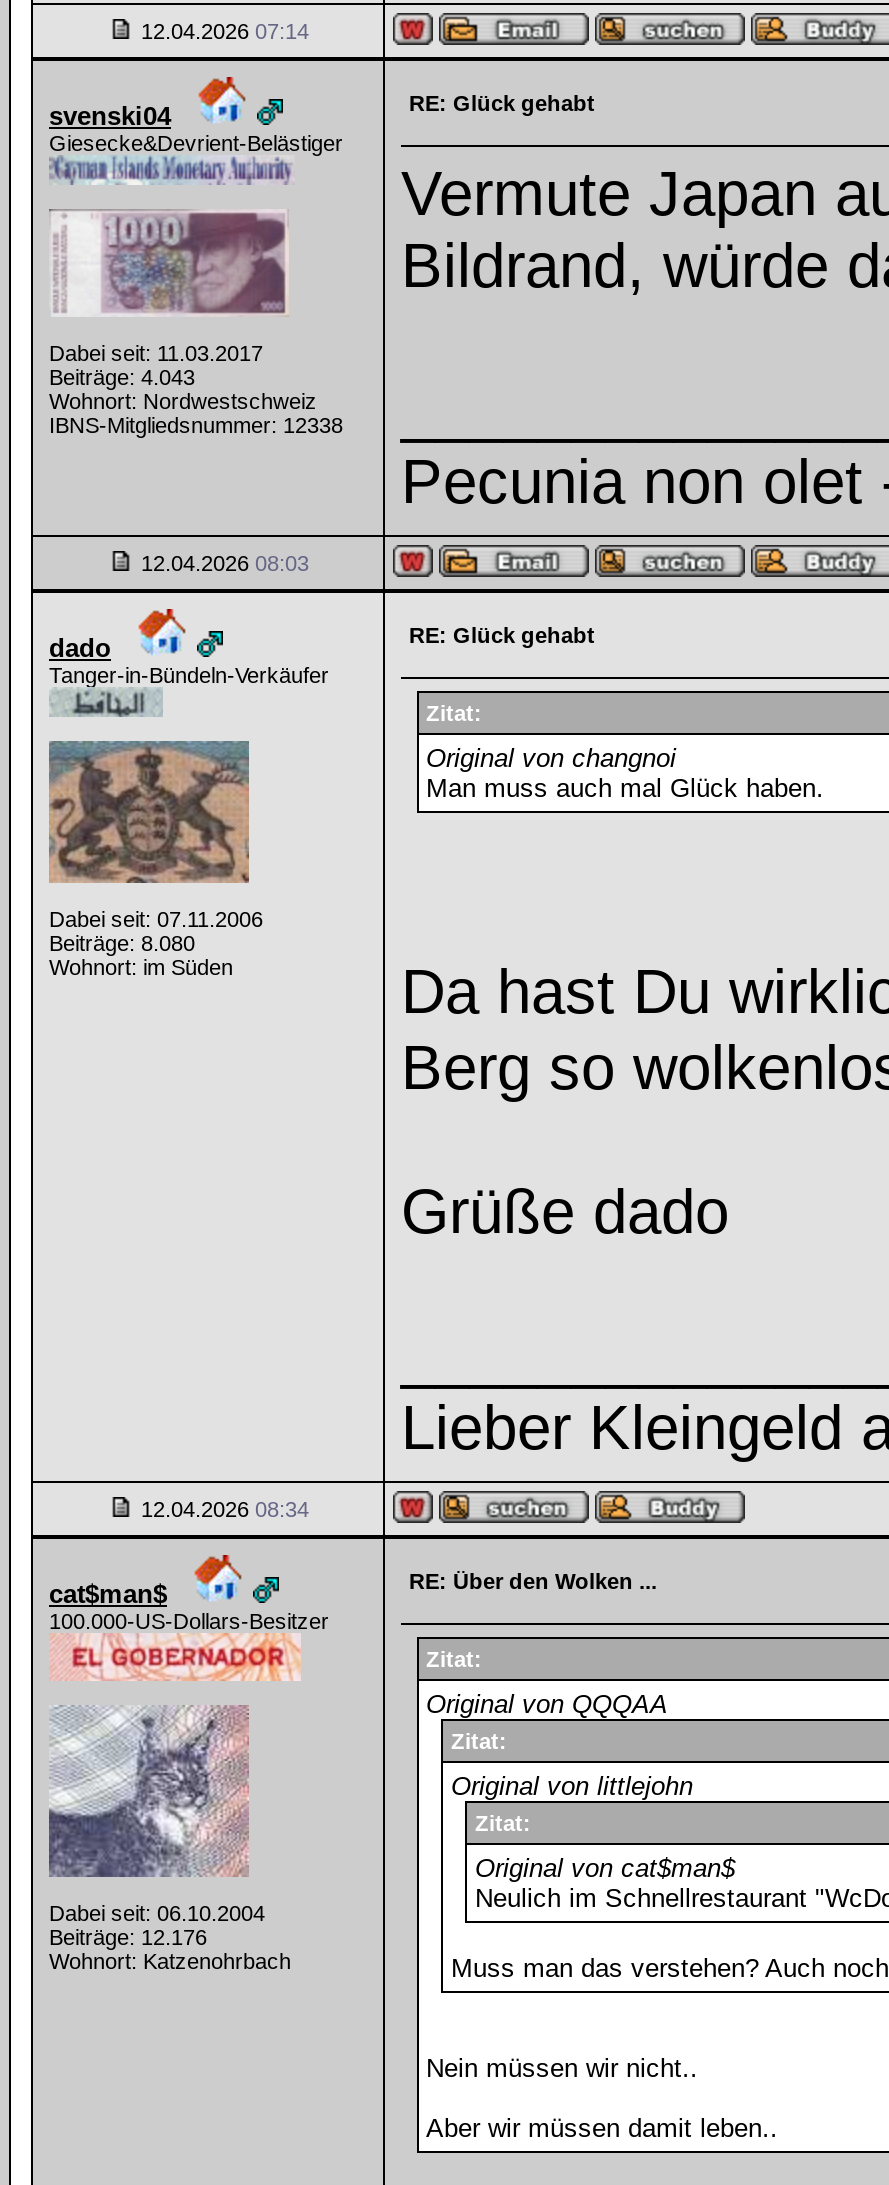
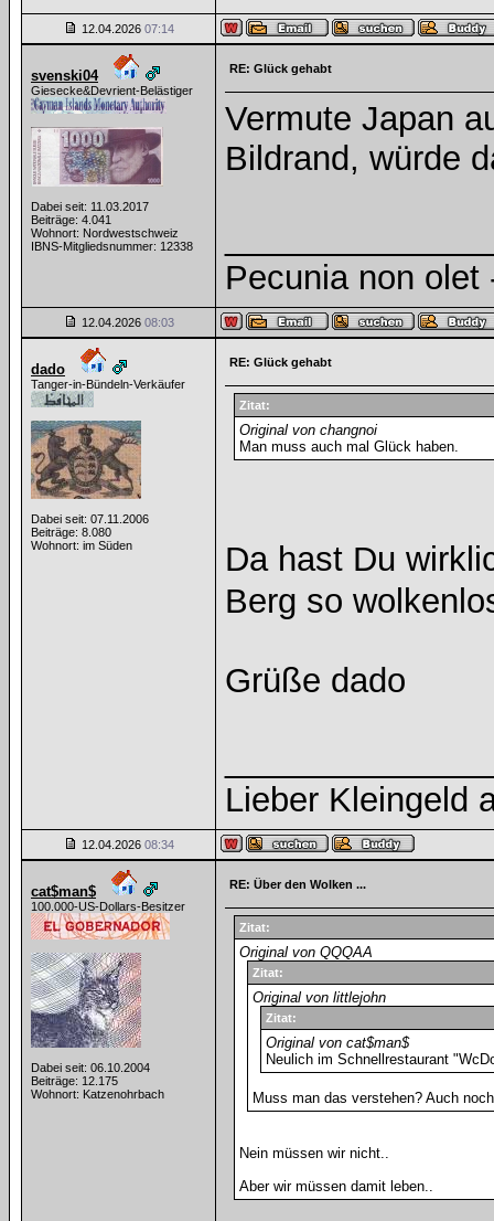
[49,365,195,389] Beiträge: 4.043 -> [31,213,111,226] Beiträge: 4.041
[49,1925,207,1949] Beiträge: 12.176 -> [31,1074,118,1087] Beiträge: 12.175

